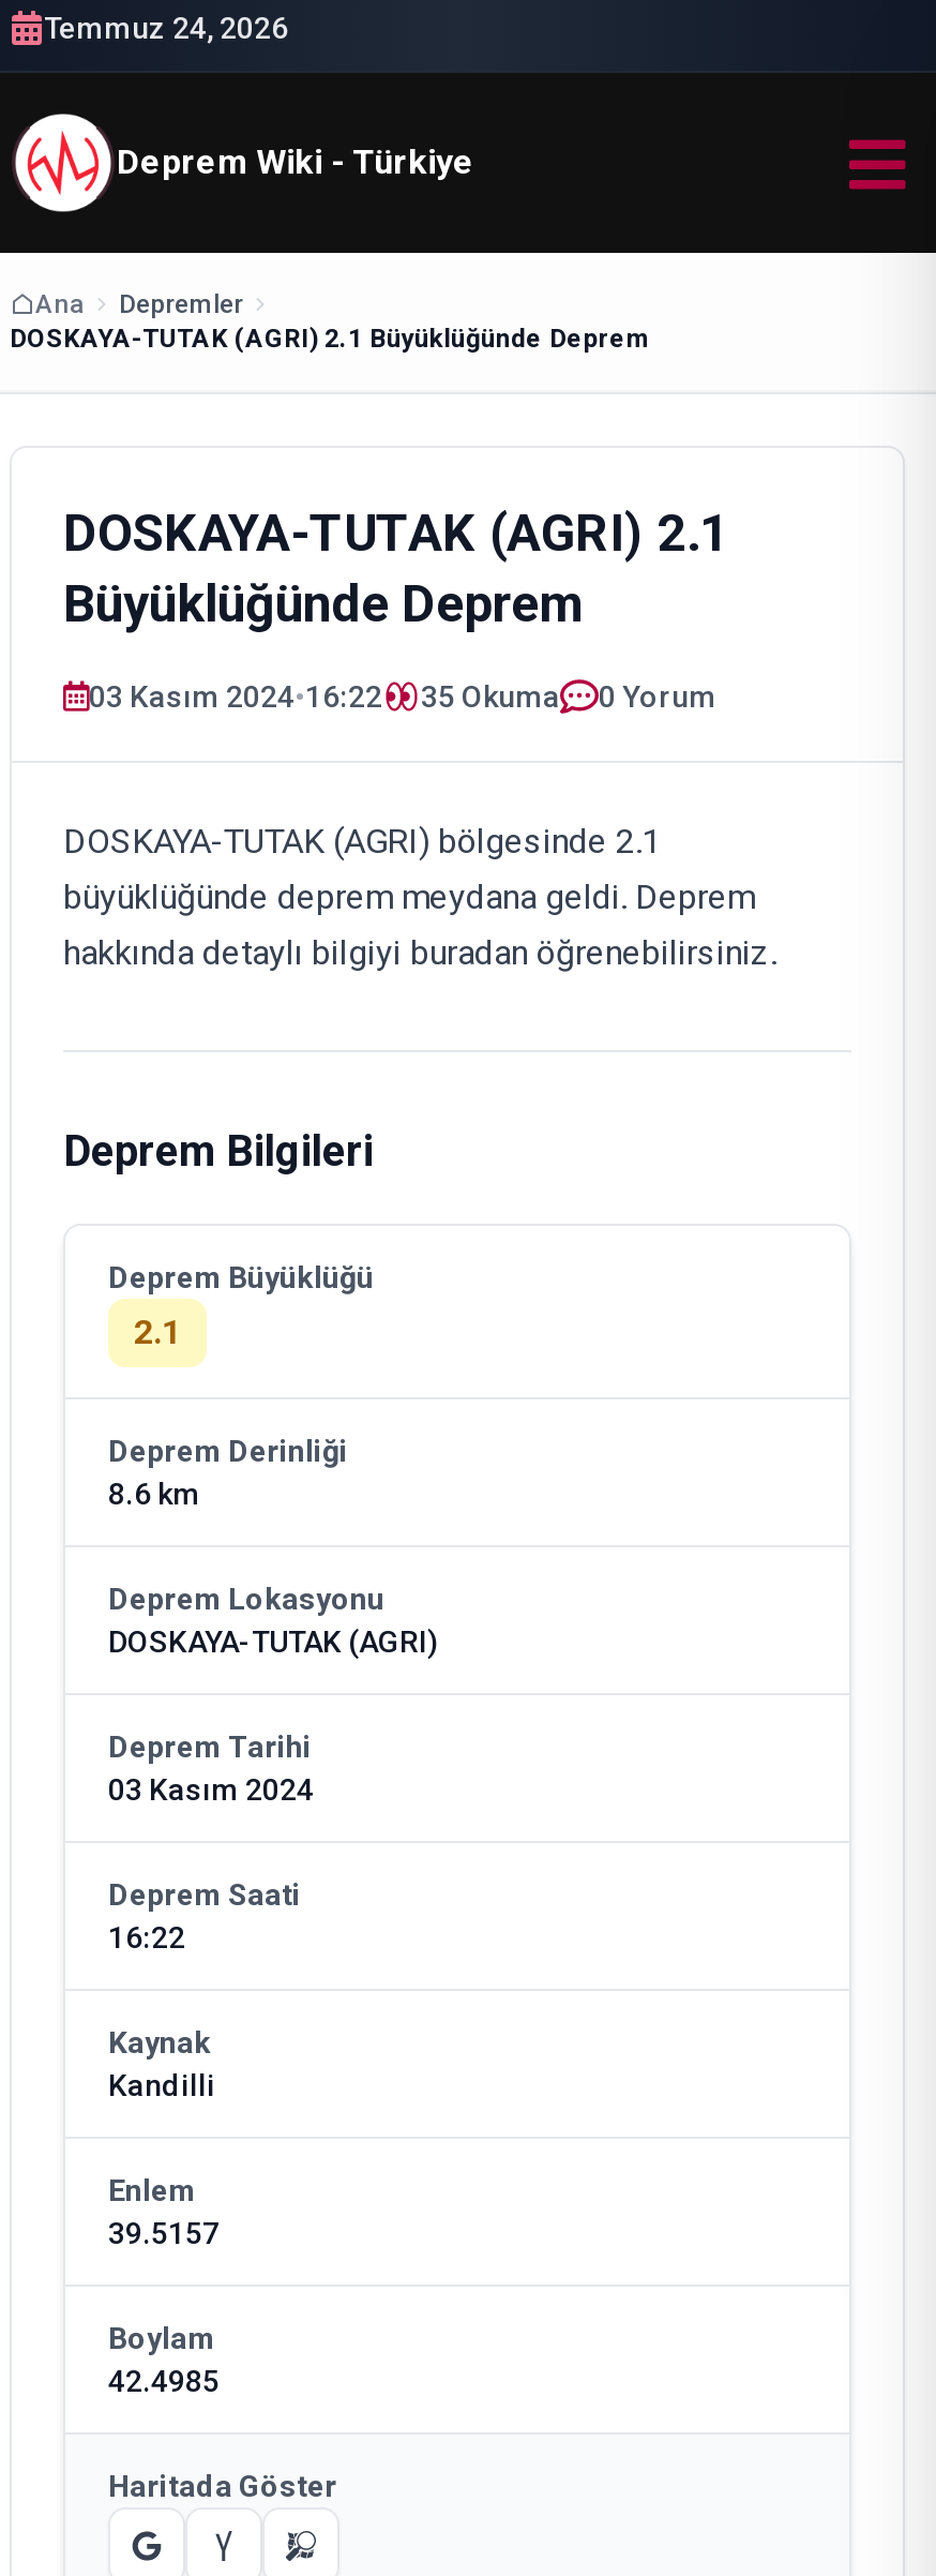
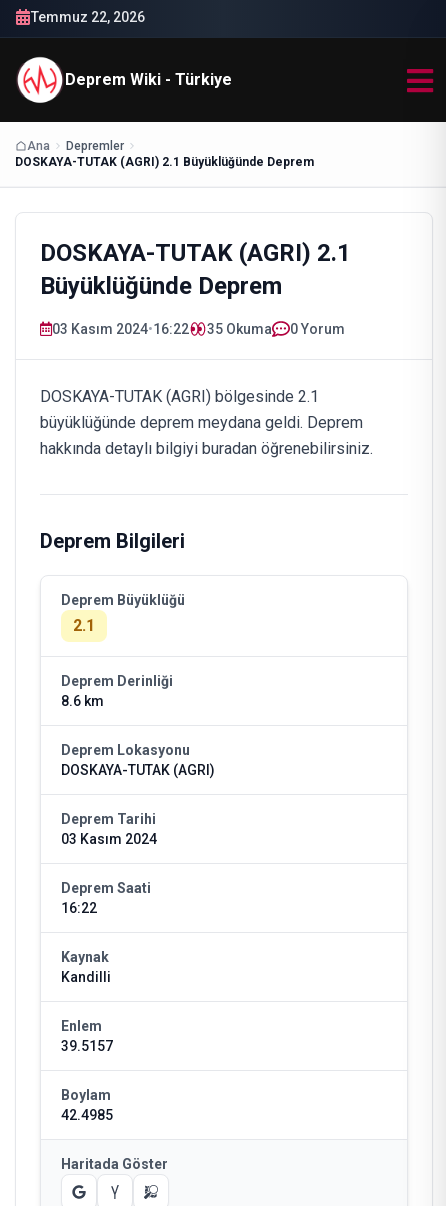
[44,11,288,45] Temmuz 24, 2026 -> [31,9,145,25] Temmuz 22, 2026

